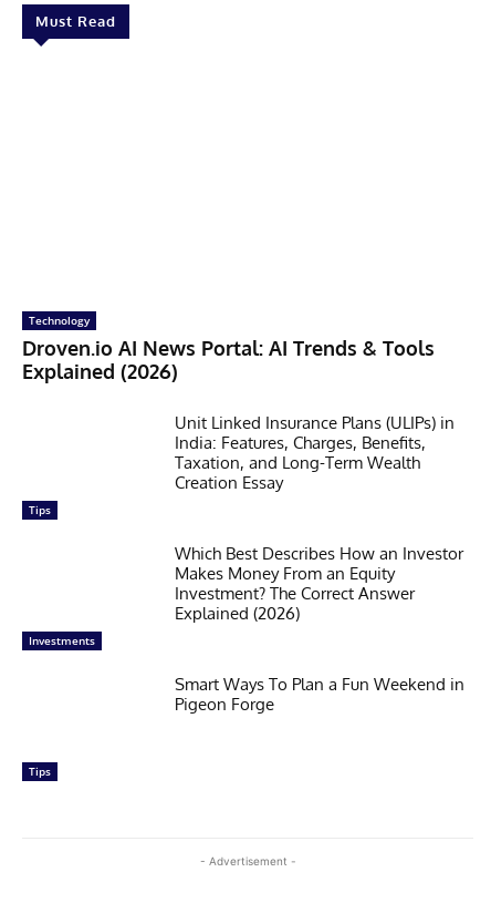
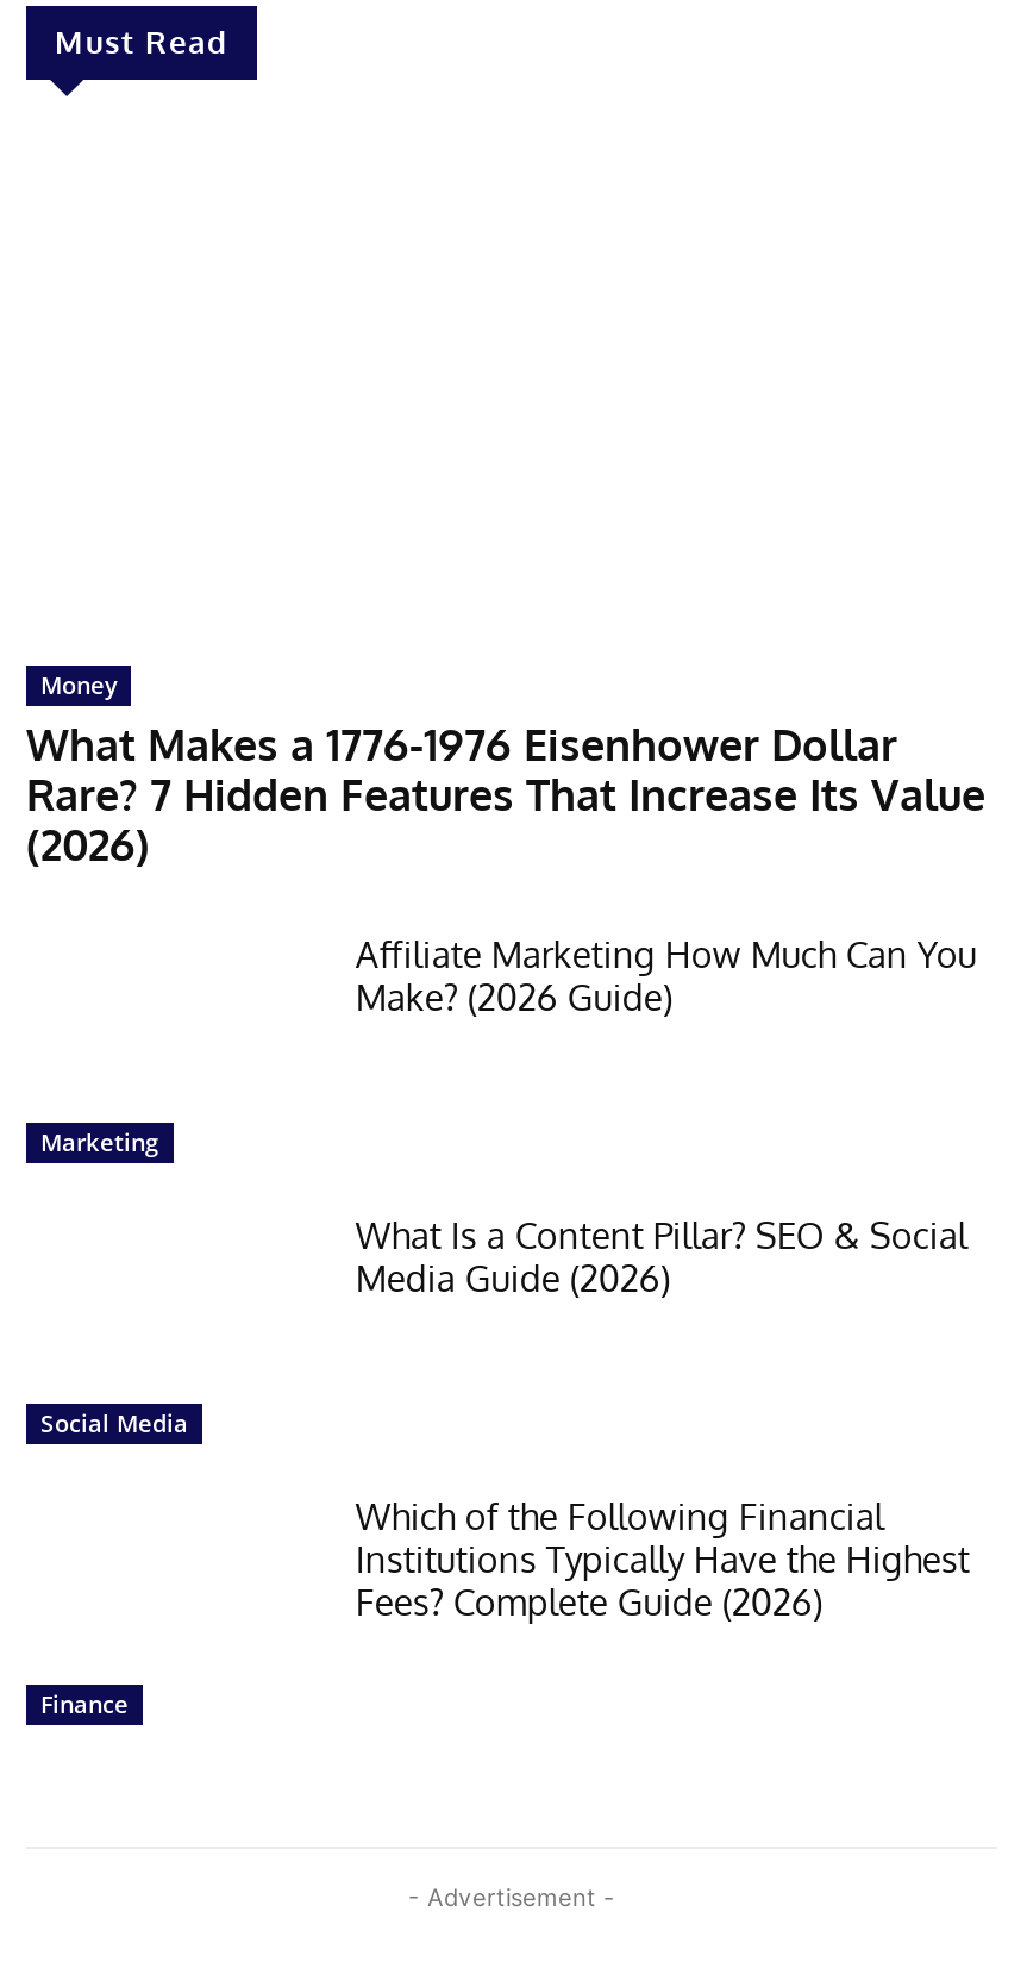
[22,312,435,383] Technology | Droven.io AI News Portal: AI Trends & Tools | Explained (2026) -> [26,668,985,870] Money | What Makes a 1776-1976 Eisenhower Dollar | Rare? 7 Hidden Features That Increase Its Value | (2026)
[175,412,455,493] Unit Linked Insurance Plans (ULIPs) in | India: Features, Charges, Benefits, | Taxation, and Long-Term Wealth | Creation Essay -> [356,932,977,1020] Affiliate Marketing How Much Can You | Make? (2026 Guide)
[29,502,51,517] Tips -> [40,1125,159,1158] Marketing
[175,543,464,624] Which Best Describes How an Investor | Makes Money From an Equity | Investment? The Correct Answer | Explained (2026) -> [356,1213,967,1301] What Is a Content Pillar? SEO & Social | Media Guide (2026)
[29,632,95,648] Investments -> [40,1405,188,1439] Social Media
[175,673,465,714] Smart Ways To Plan a Fun Weekend in | Pigeon Forge -> [356,1493,970,1624] Which of the Following Financial | Institutions Typically Have the Highest | Fees? Complete Guide (2026)
[29,763,51,778] Tips -> [40,1686,129,1719] Finance

